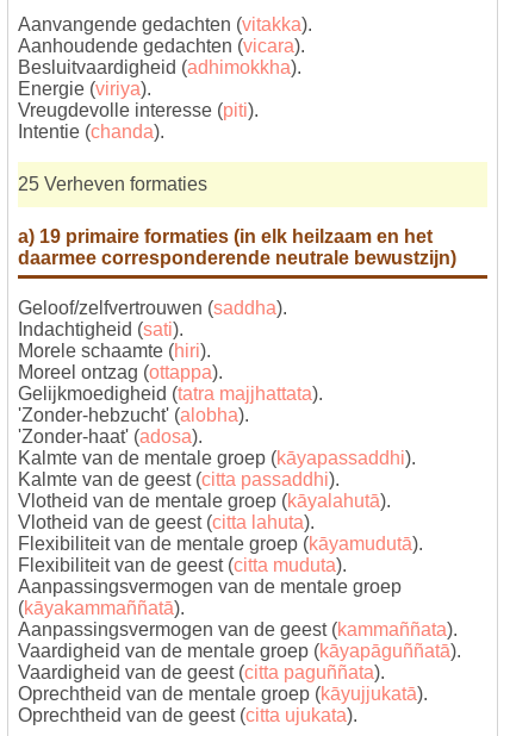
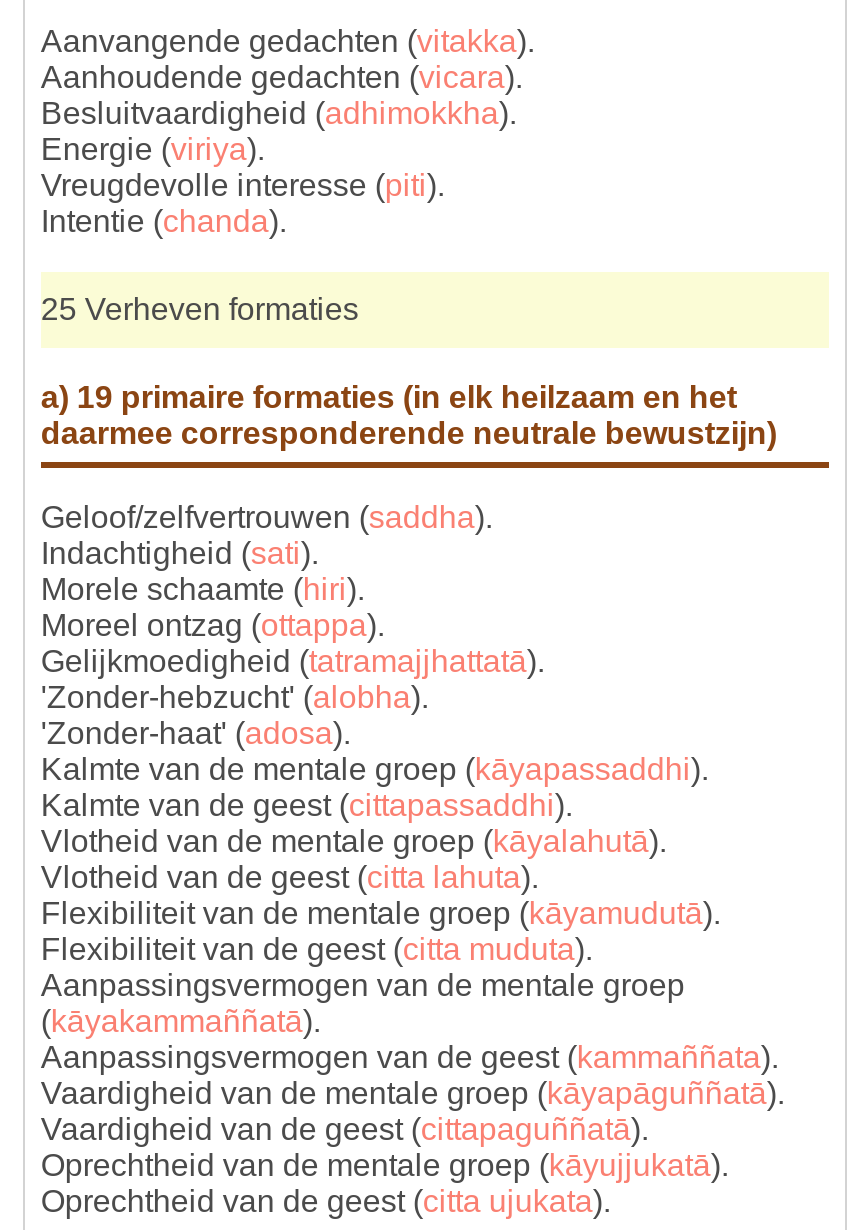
[18,384,323,404] Gelijkmoedigheid (tatra majjhattata). -> [41,644,545,678] Gelijkmoedigheid (tatramajjhattatā).
[18,469,339,490] Kalmte van de geest (citta passaddhi). -> [41,788,573,822] Kalmte van de geest (cittapassaddhi).
[18,662,385,683] Vaardigheid van de geest (citta paguññata). -> [41,1112,649,1146] Vaardigheid van de geest (cittapaguññatā).

